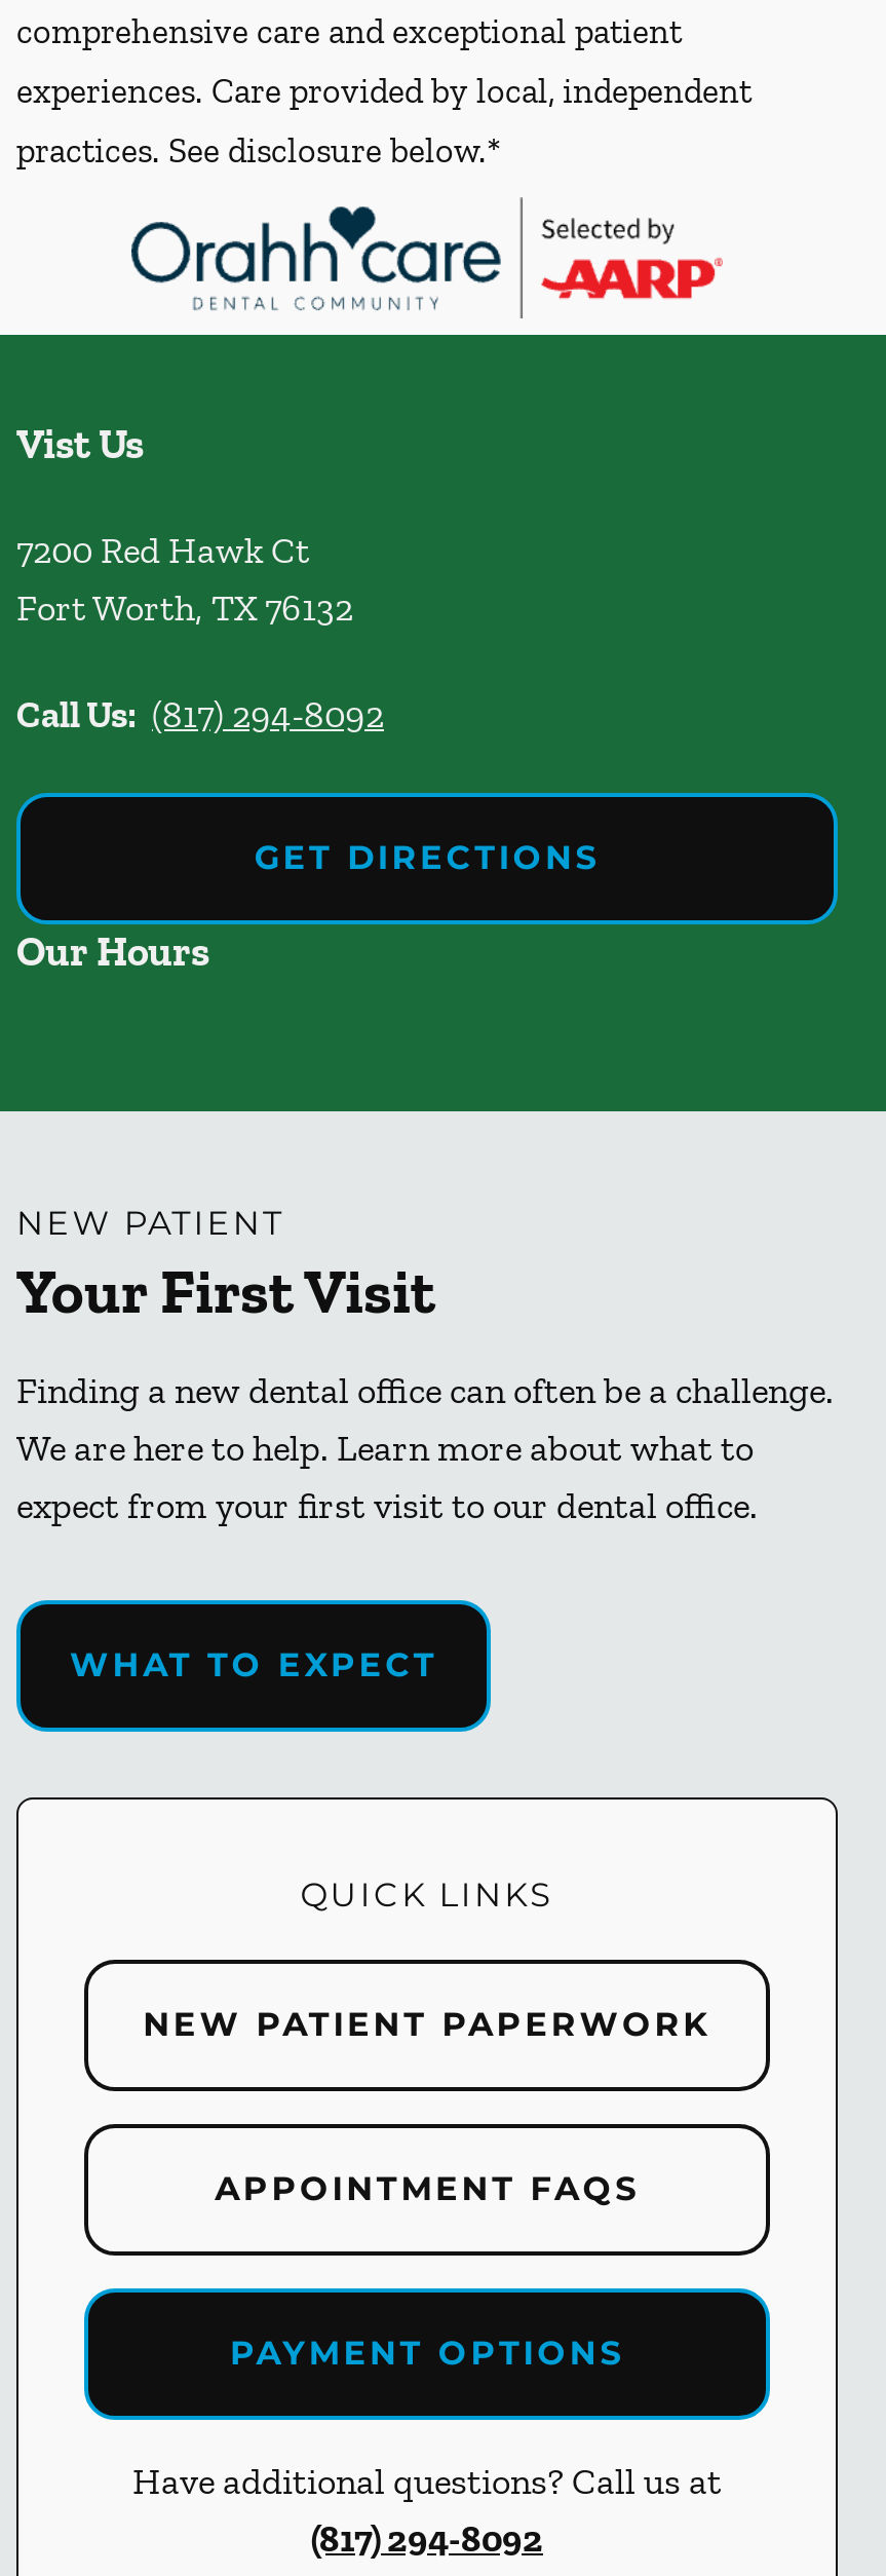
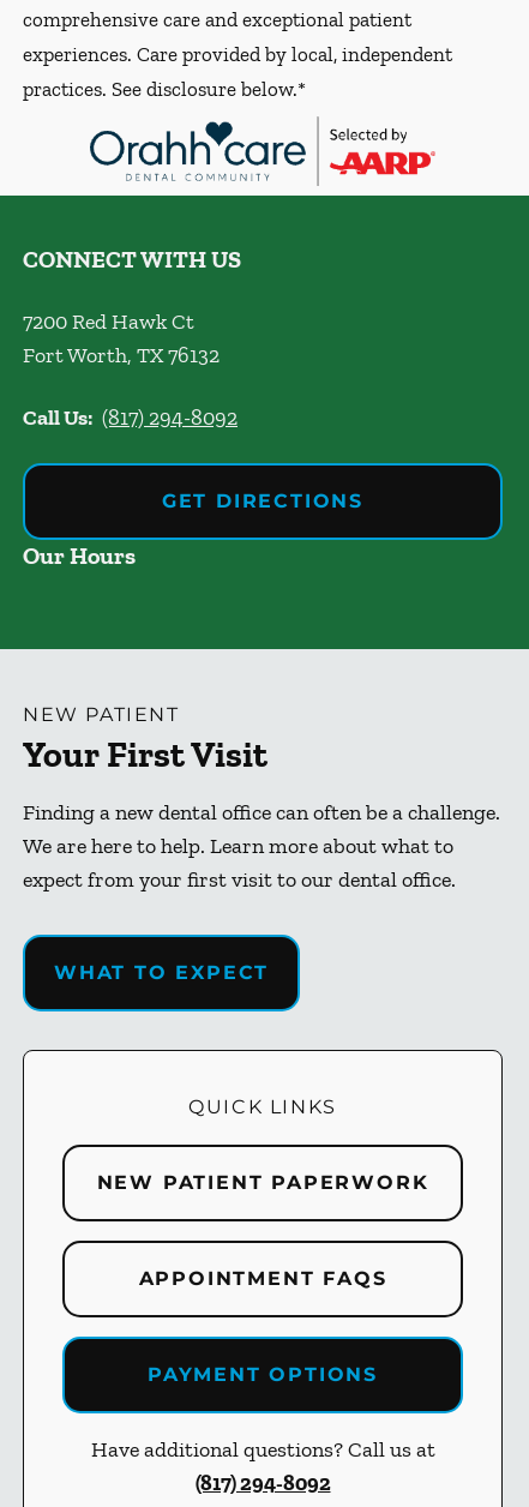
[16,419,144,468] Vist Us -> [23,245,241,274] CONNECT WITH US

